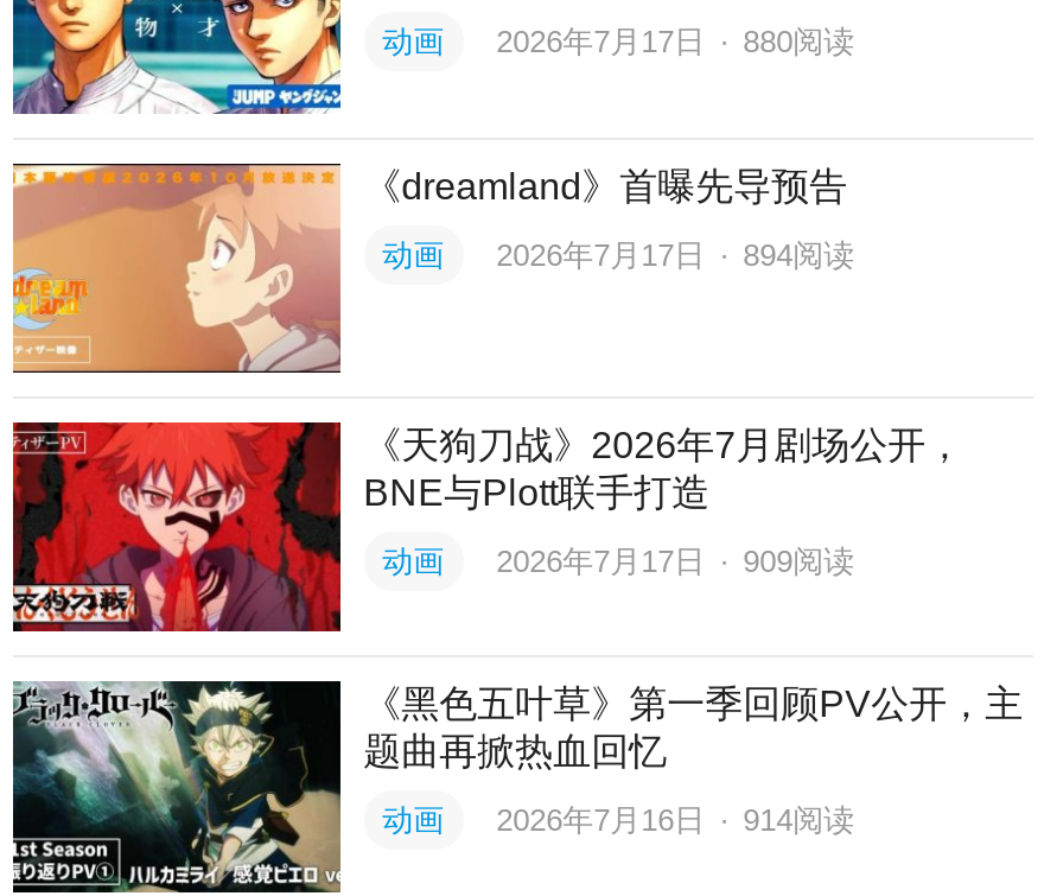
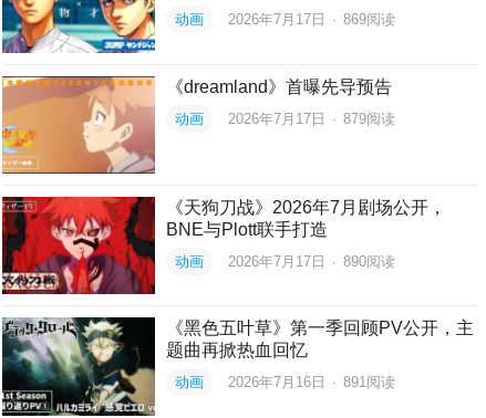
[382,24,854,60] 动画 2026年7月17日 · 880阅读 -> [174,11,395,28] 动画 2026年7月17日 · 869阅读
[382,236,854,272] 动画 2026年7月17日 · 894阅读 -> [174,110,395,127] 动画 2026年7月17日 · 879阅读
[382,544,854,579] 动画 2026年7月17日 · 909阅读 -> [174,253,395,270] 动画 2026年7月17日 · 890阅读
[382,803,854,839] 动画 2026年7月16日 · 914阅读 -> [174,374,395,391] 动画 2026年7月16日 · 891阅读

